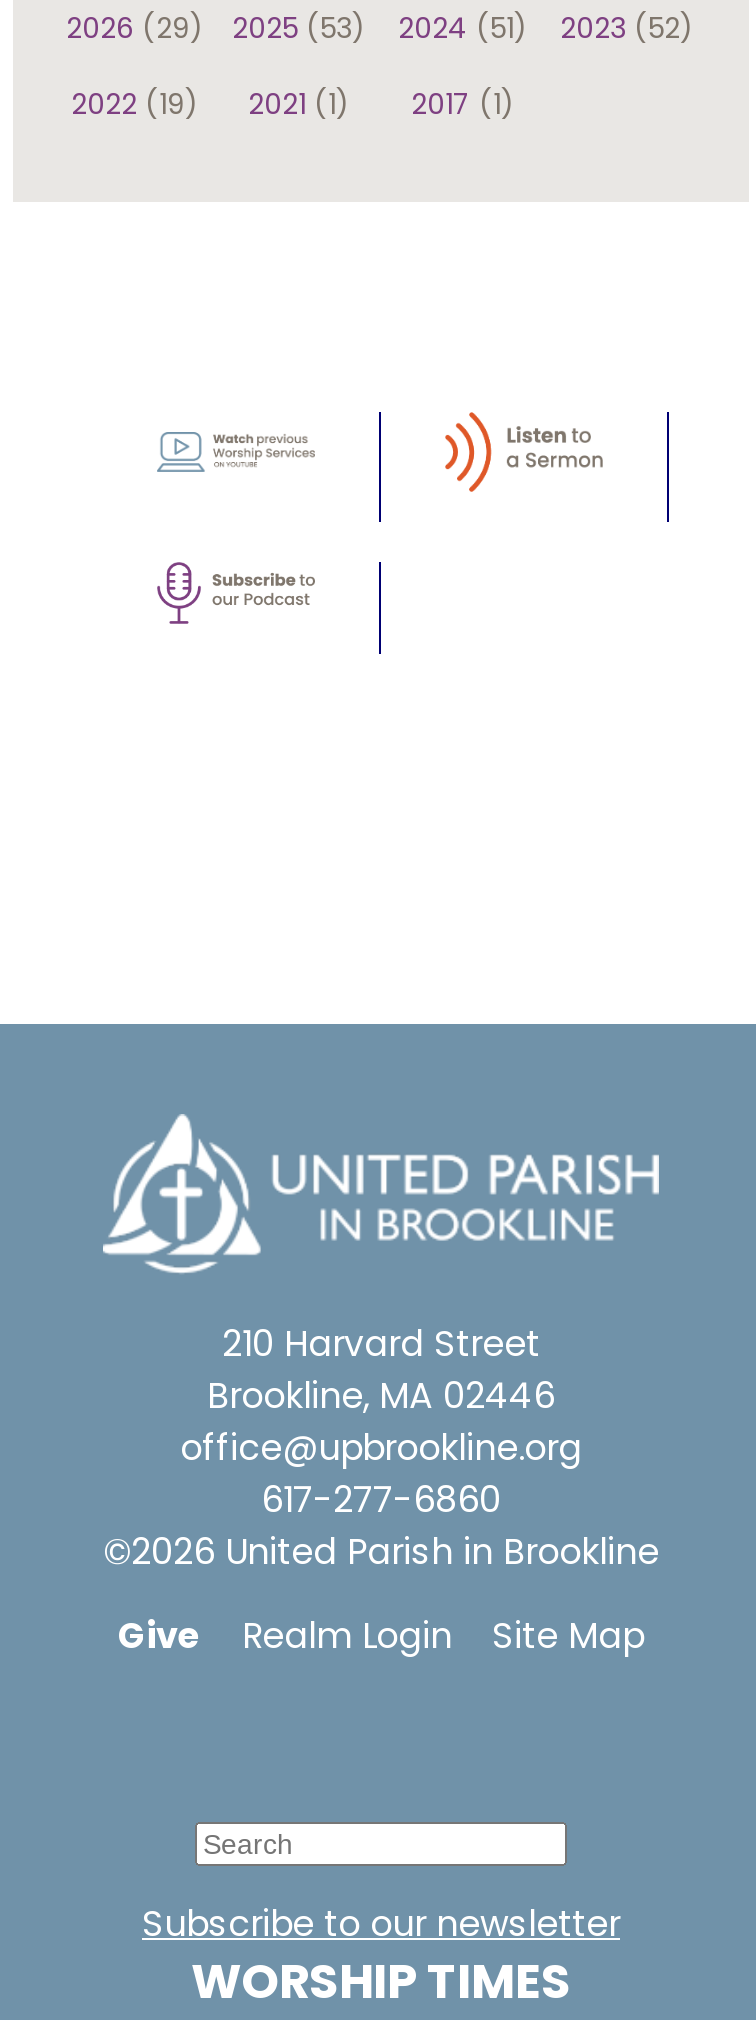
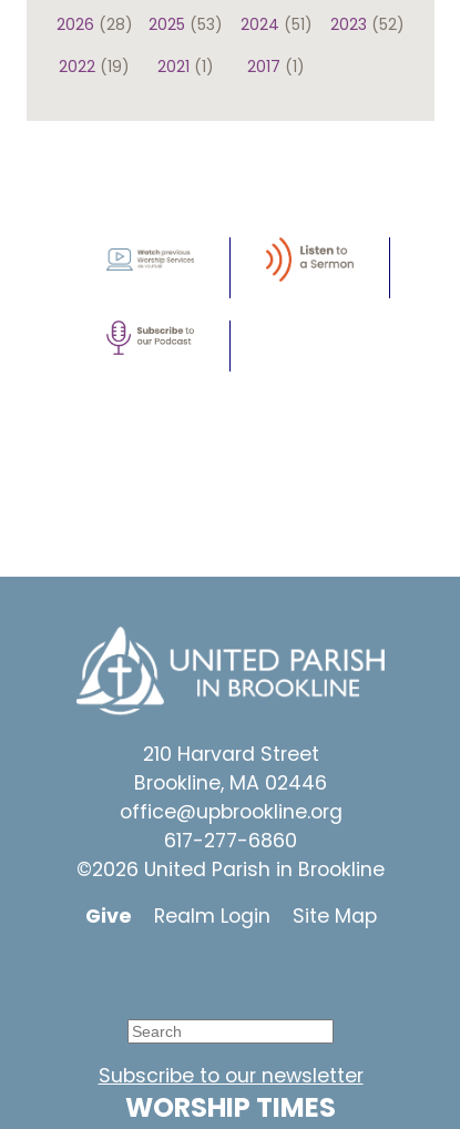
[66,9,694,49] 2026 (29) 2025 (53) 2024 (51) 2023 (52) -> [56,14,404,36] 2026 (28) 2025 (53) 2024 (51) 2023 (52)

